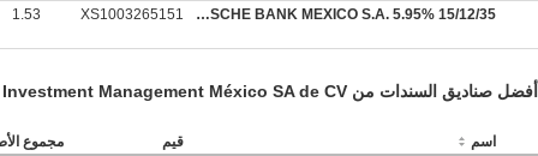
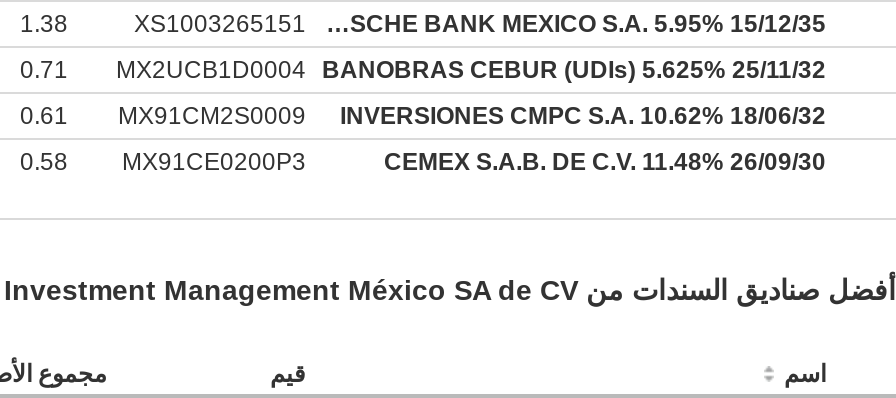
[12,6,41,23] 1.53 -> [20,10,826,176] 1.38 | BANOBRAS CEBUR (UDIs) 5.625% 25/11/32 | MX2UCB1D0004 | 0.71 | INVERSIONES CMPC S.A. 10.62% 18/06/32 | MX91CM2S0009 | 0.61 | CEMEX S.A.B. DE C.V. 11.48% 26/09/30 | MX91CE0200P3 | 0.58

